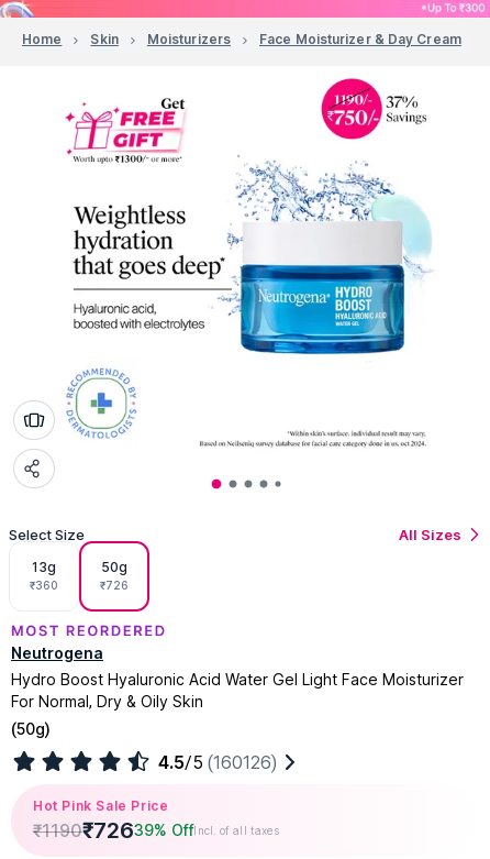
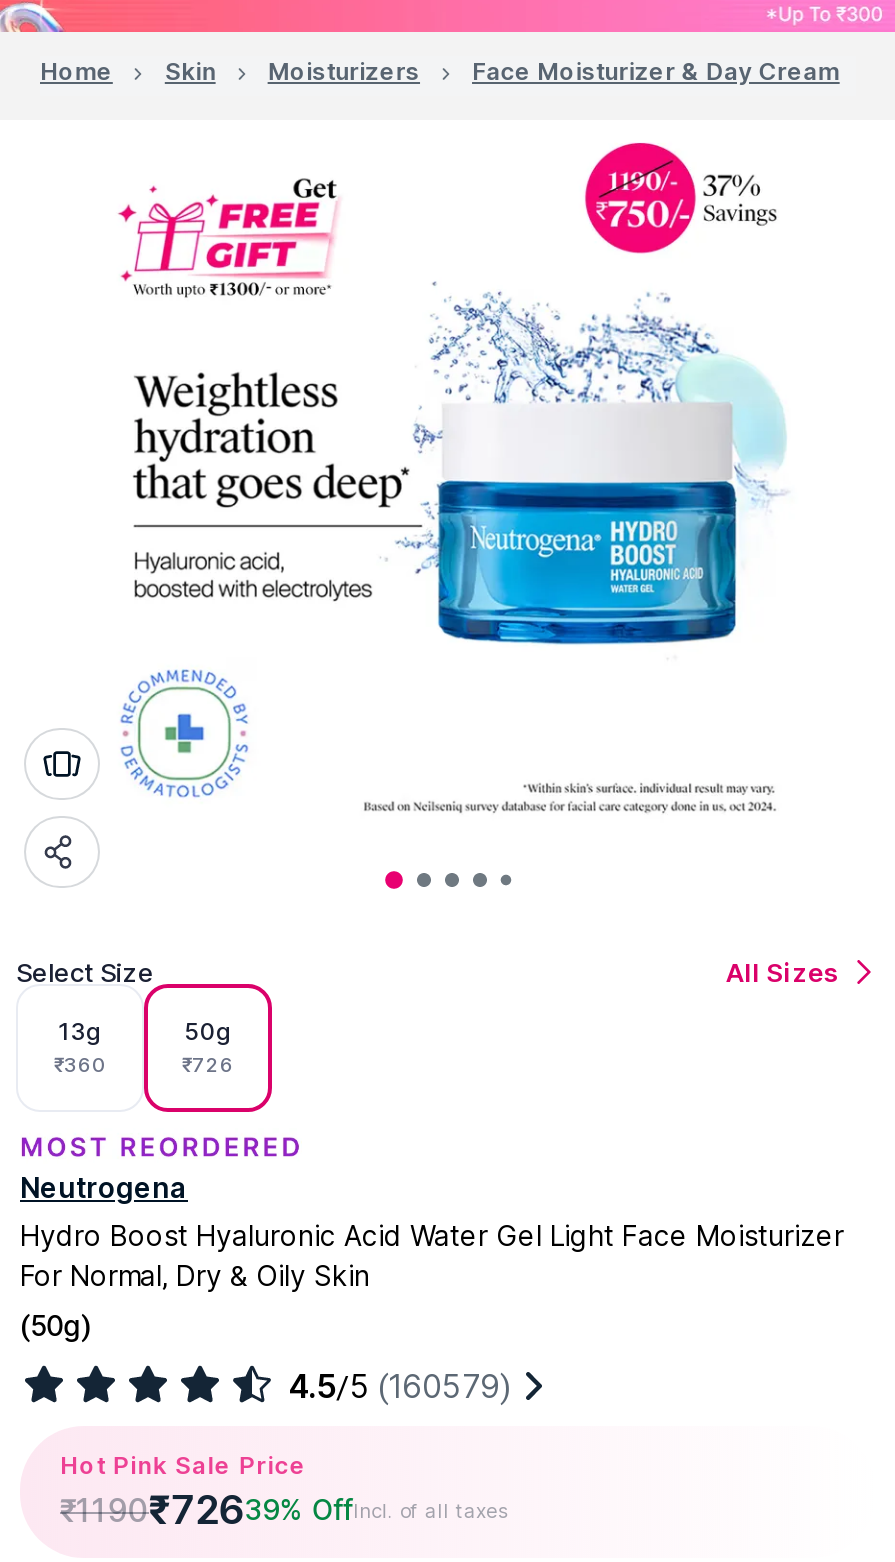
[158,751,277,773] 4.5/5 (160126) -> [288,1365,510,1405] 4.5/5 (160579)

